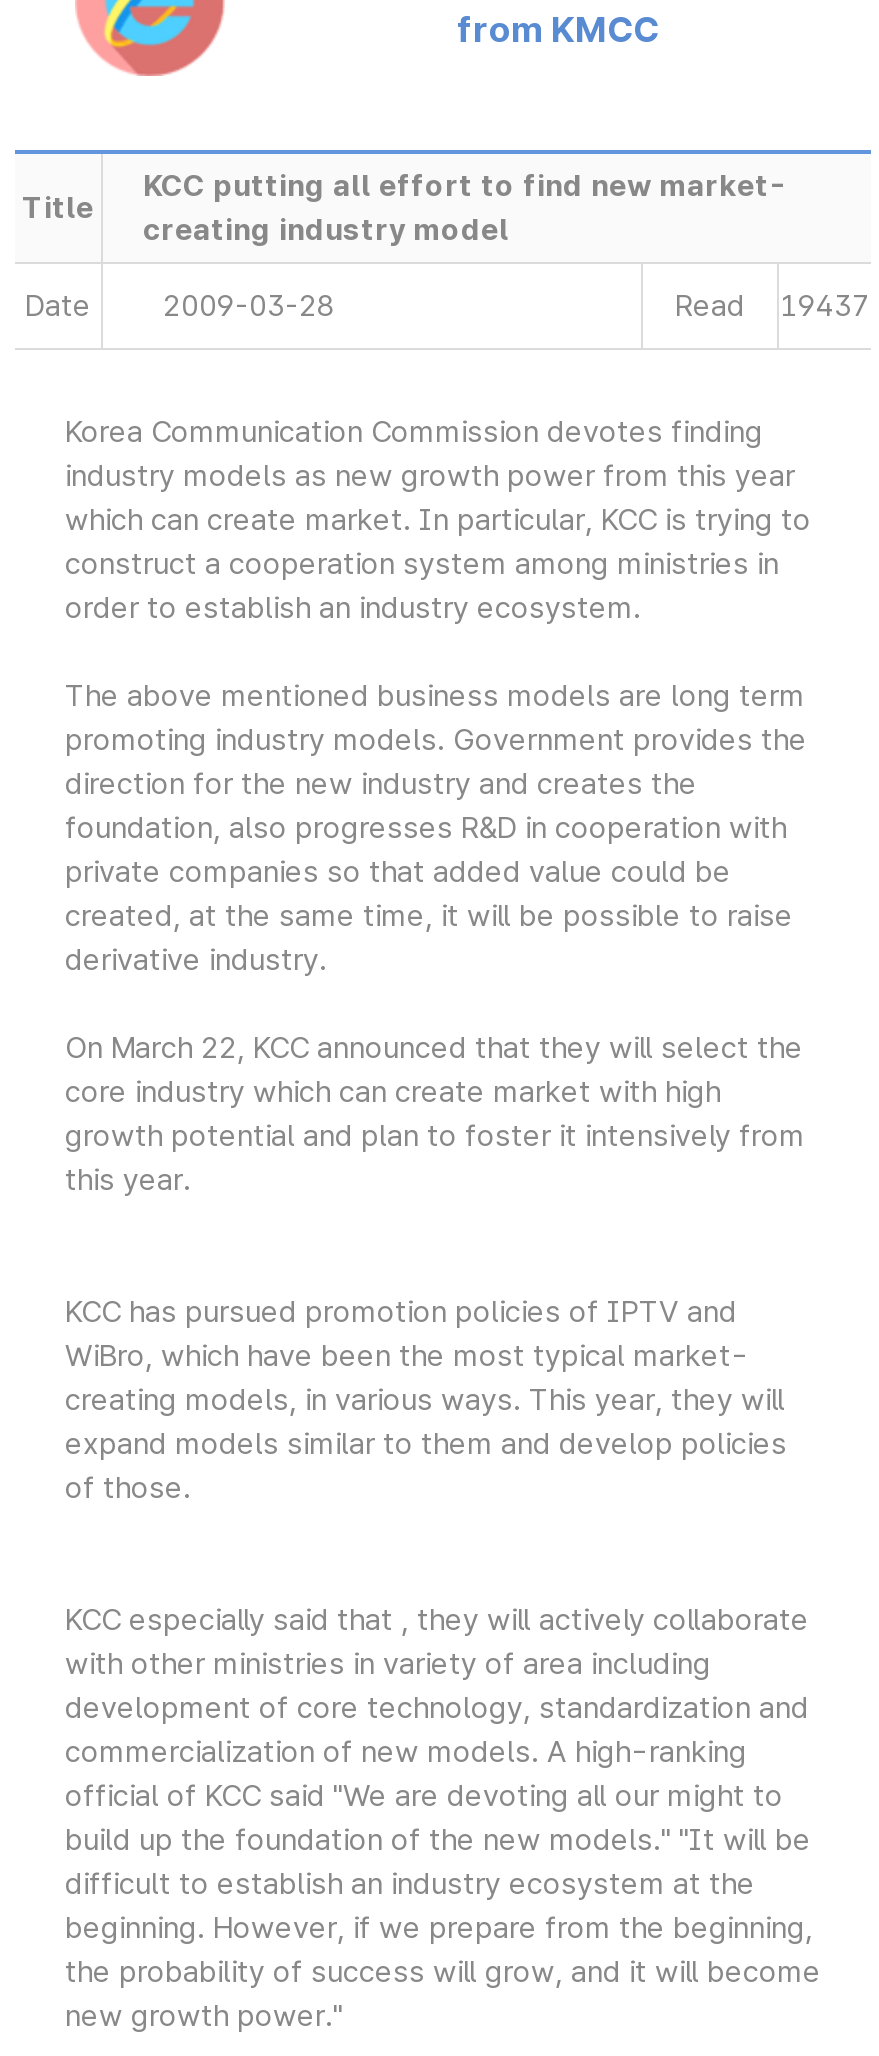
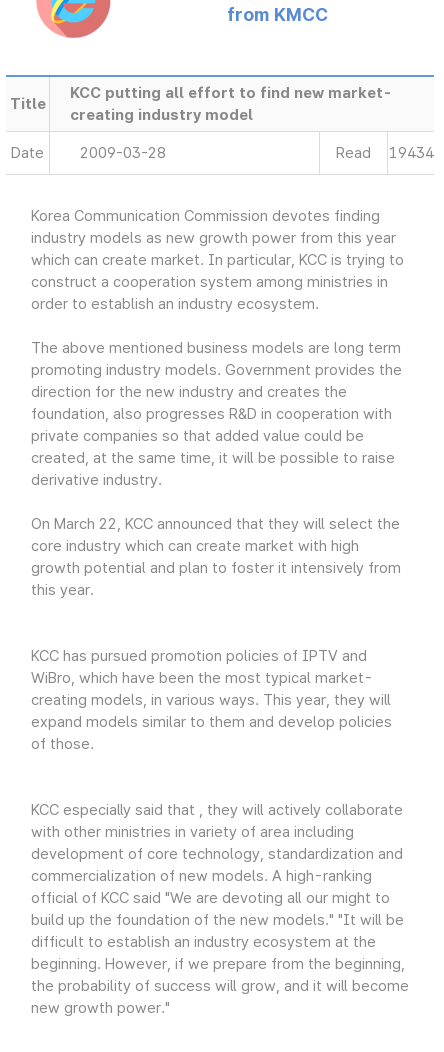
[675,288,870,324] Read 19437 -> [336,144,433,162] Read 19434

